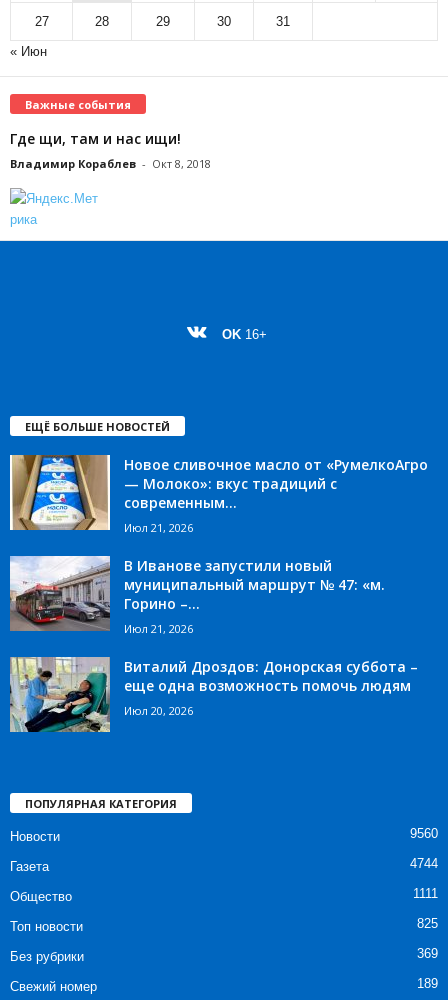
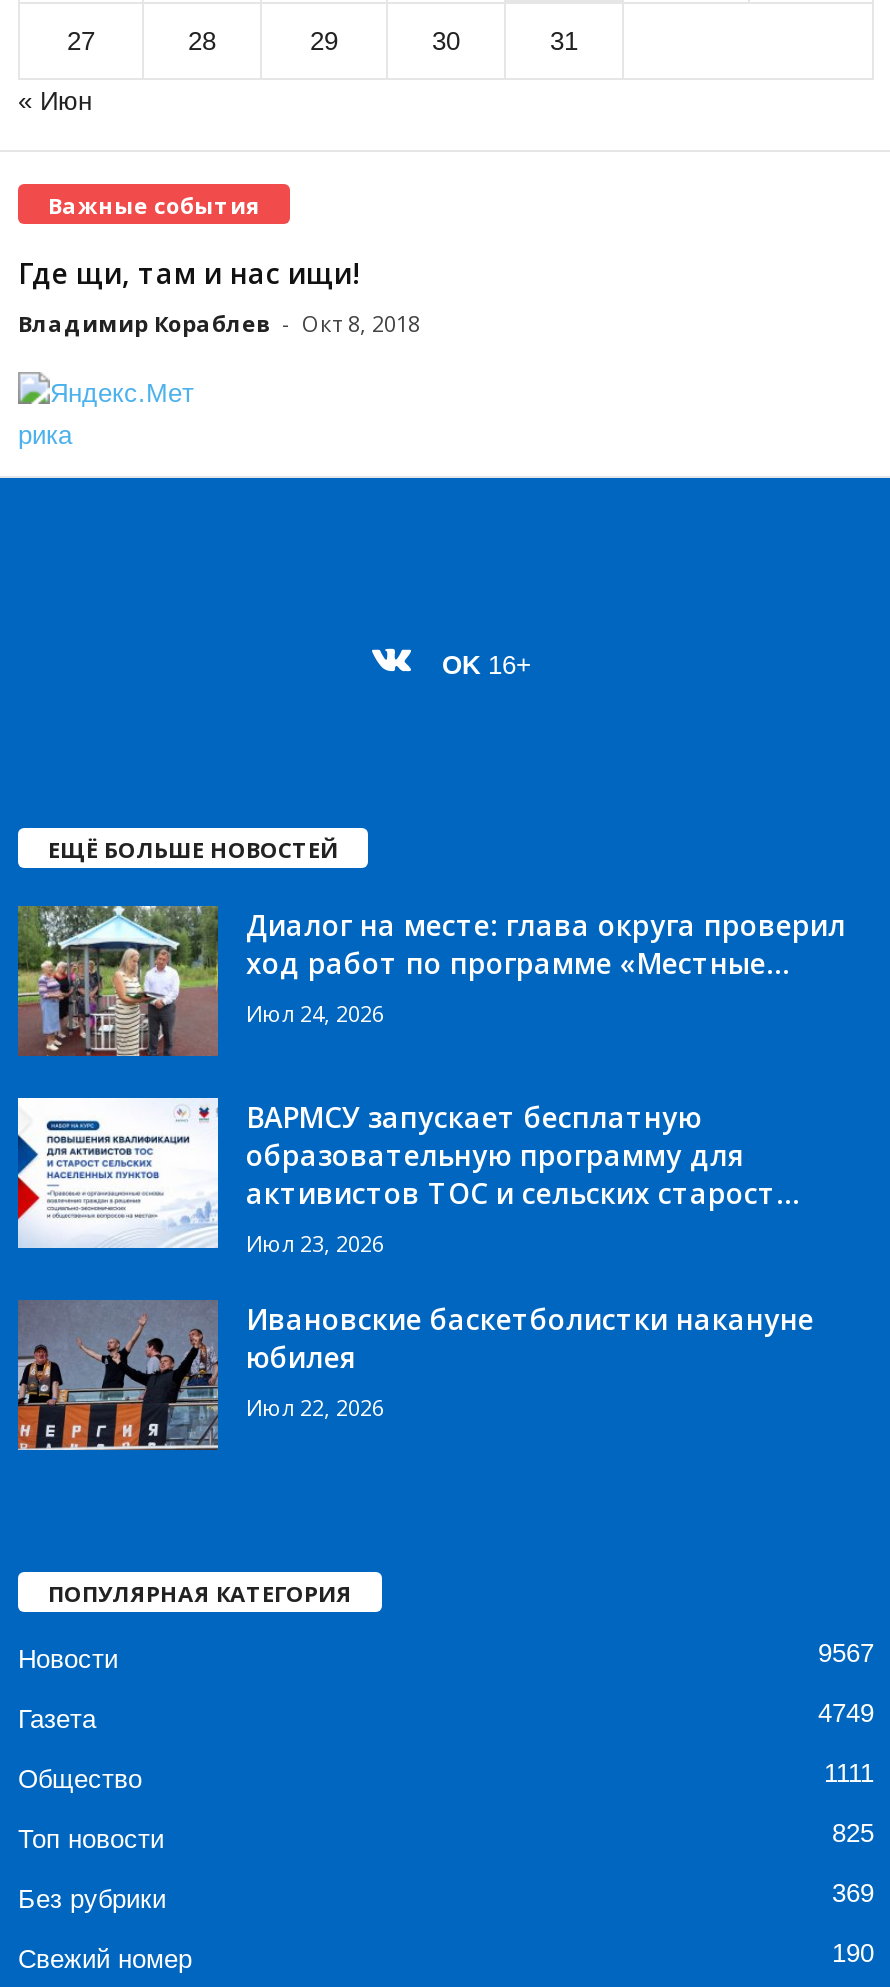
[9,454,428,535] [image] | Новое сливочное масло от «РумелкоАгро | — Молоко»: вкус традиций с | современным... | Июл 21, 2026 -> [16,903,846,1057] [image] | Диалог на месте: глава округа проверил | ход работ по программе «Местные... | Июл 24, 2026
[9,555,385,636] [image] | В Иванове запустили новый | муниципальный маршрут № 47: «м. | Горино –... | Июл 21, 2026 -> [16,1097,800,1258] [image] | ВАРМСУ запускает бесплатную | образовательную программу для | активистов ТОС и сельских старост... | Июл 23, 2026
[9,656,418,733] [image] | Виталий Дроздов: Донорская суббота – | еще одна возможность помочь людям | Июл 20, 2026 -> [16,1299,814,1453] [image] | Ивановские баскетболистки накануне | юбилея | Июл 22, 2026
[410,826,438,841] 9560 -> [818,1638,874,1668] 9567
[410,856,438,871] 4744 -> [818,1698,874,1728] 4749
[417,976,438,991] 189 -> [832,1938,874,1968] 190

